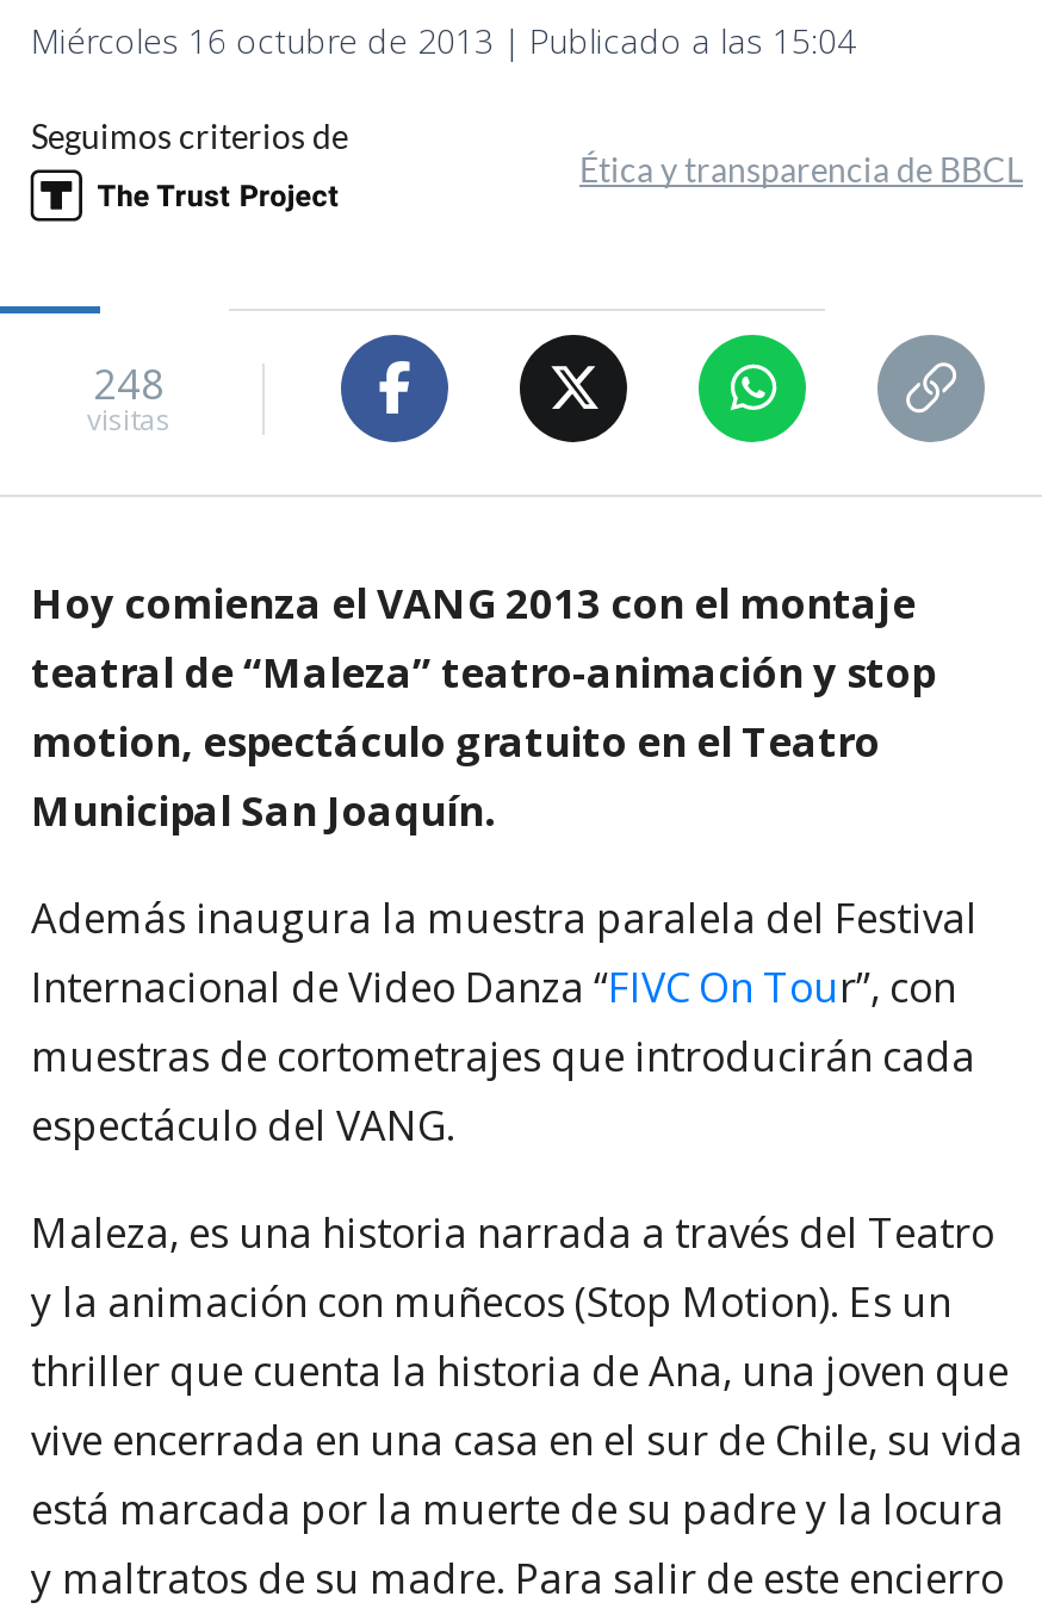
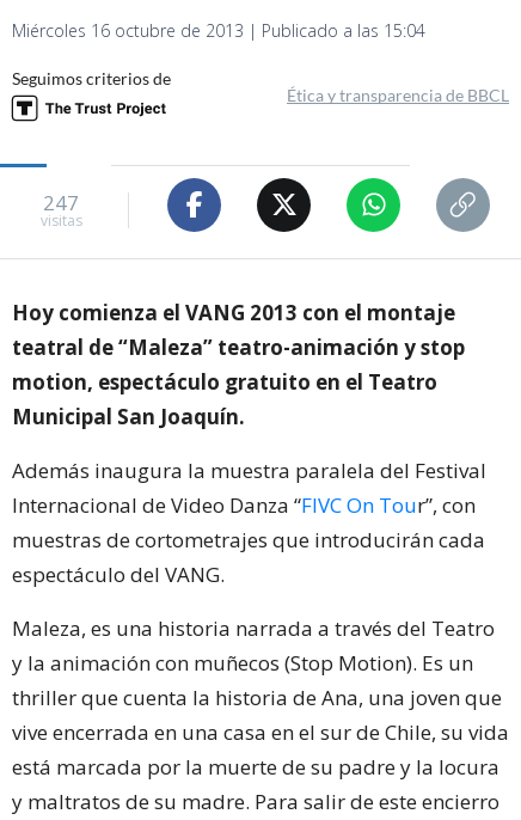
[93,357,165,412] 248 -> [43,189,79,217] 247

